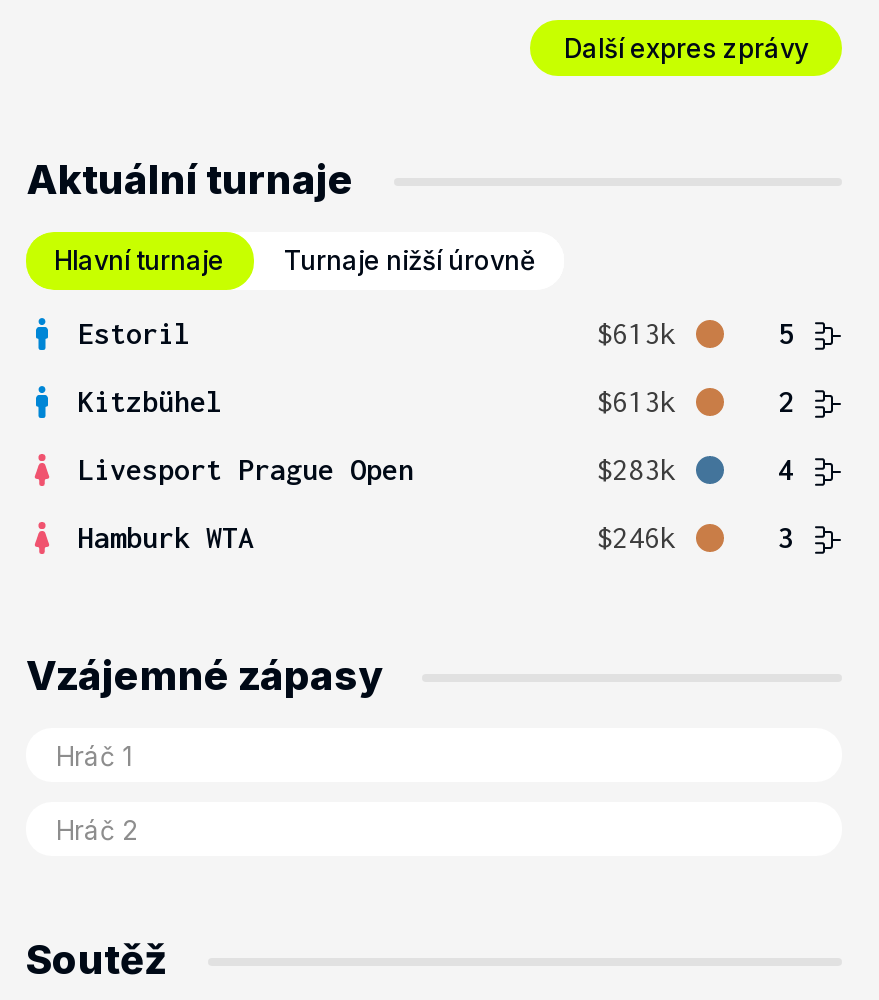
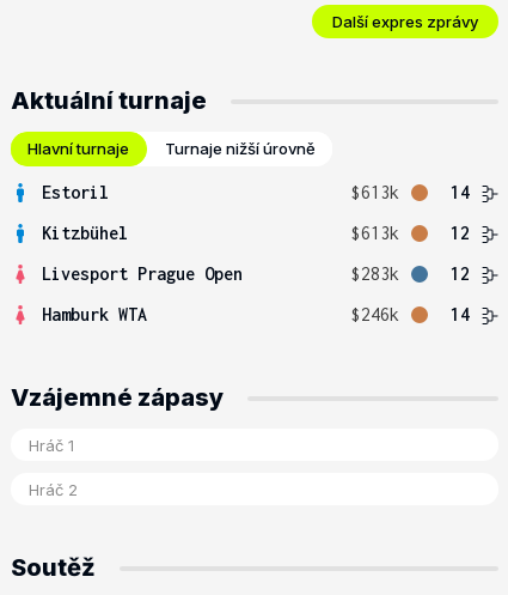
[778,316,794,350] 5 -> [451,182,470,202] 14
[778,384,794,418] 2 -> [451,223,470,243] 12
[778,452,794,486] 4 -> [451,263,470,284] 12
[778,520,794,554] 3 -> [451,304,470,324] 14

